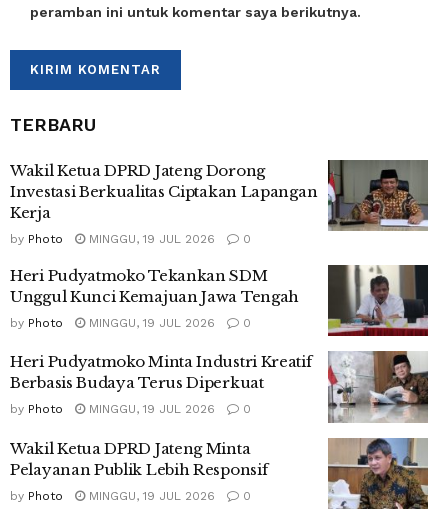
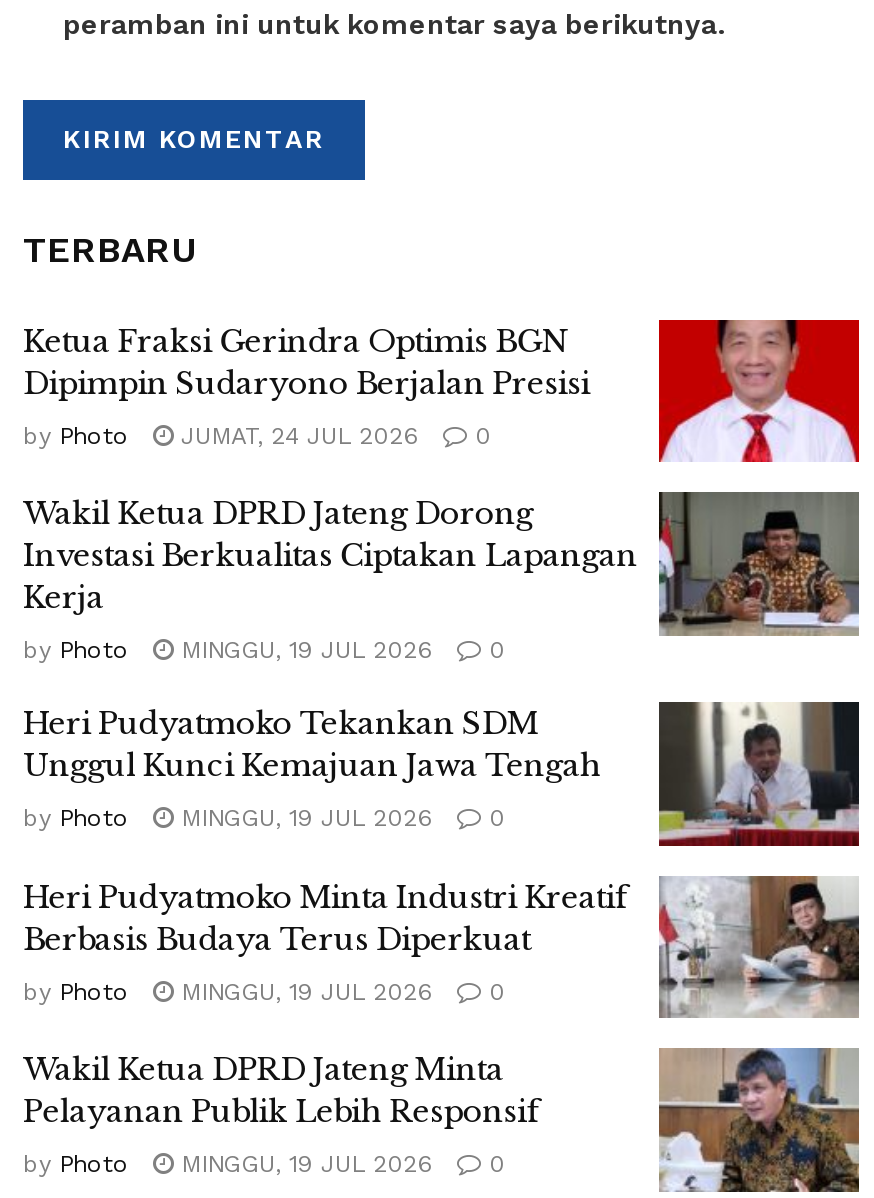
none -> [23,318,861,464] [image] | Ketua Fraksi Gerindra Optimis BGN | Dipimpin Sudaryono Berjalan Presisi | by Photo | JUMAT, 24 JUL 2026 | 0

